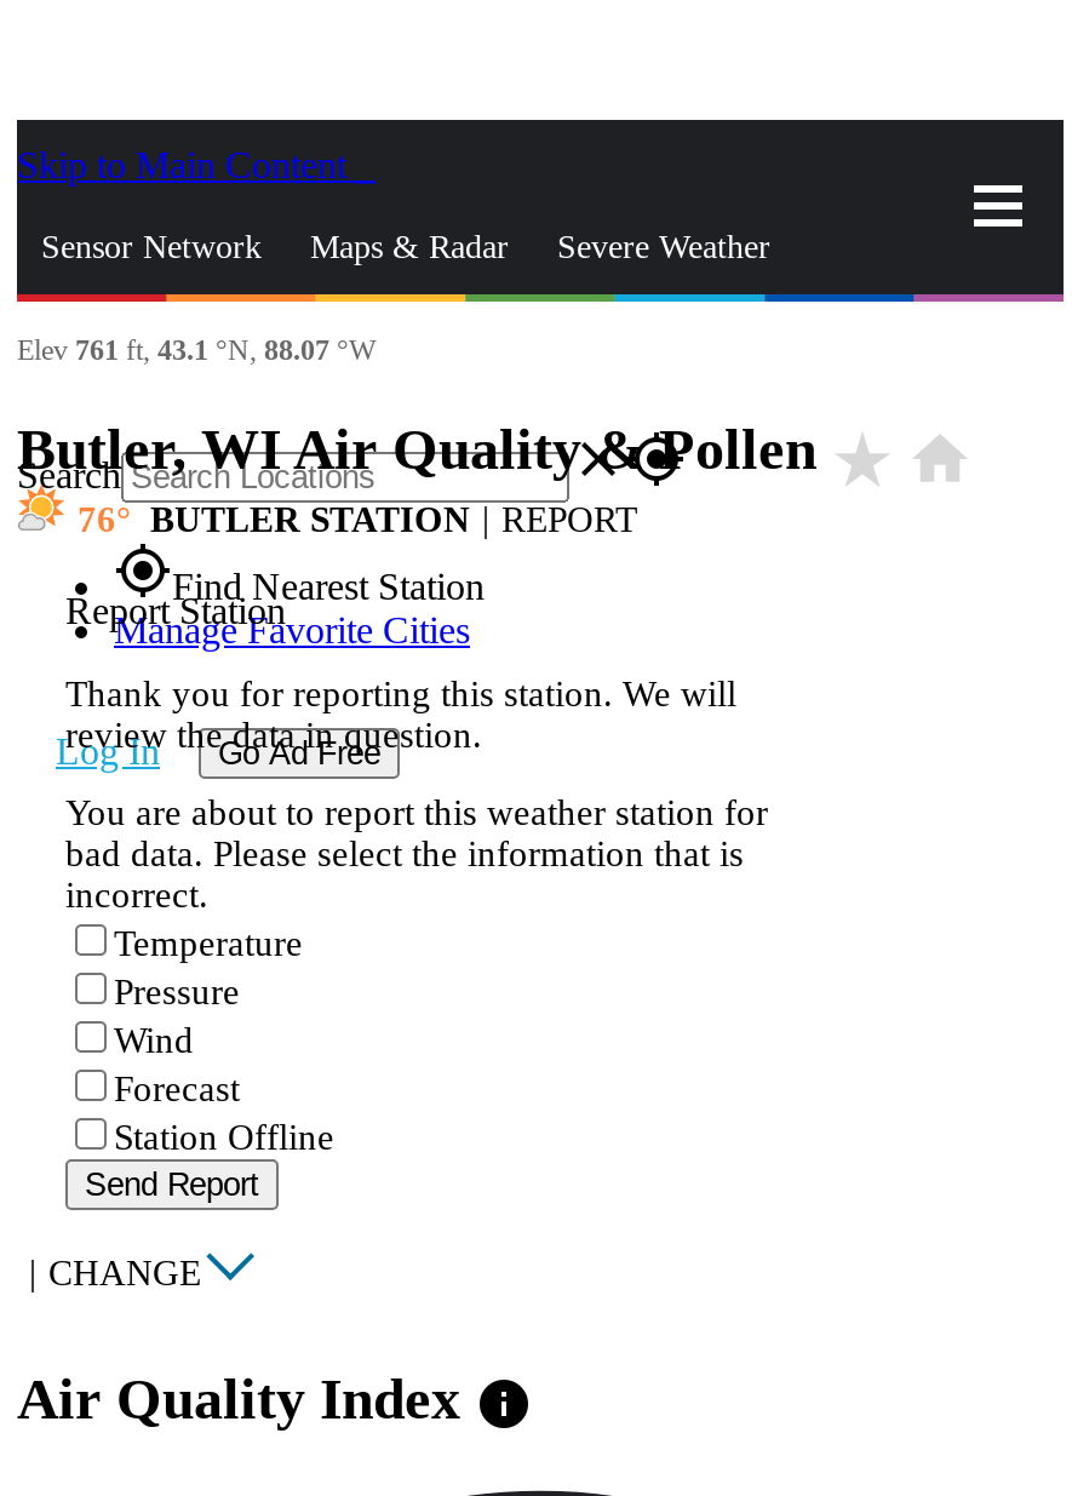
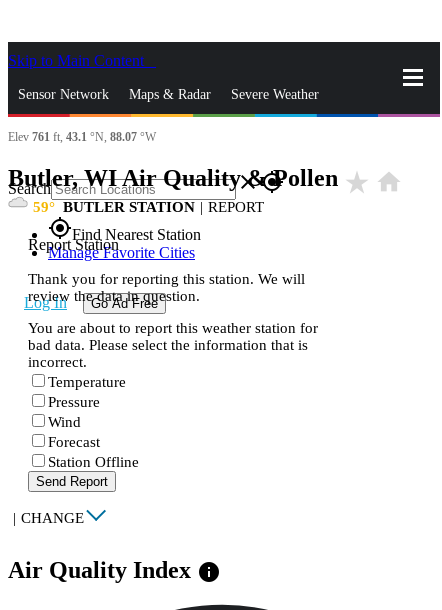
[78,500,116,539] 76 -> [33,199,49,215] 59

